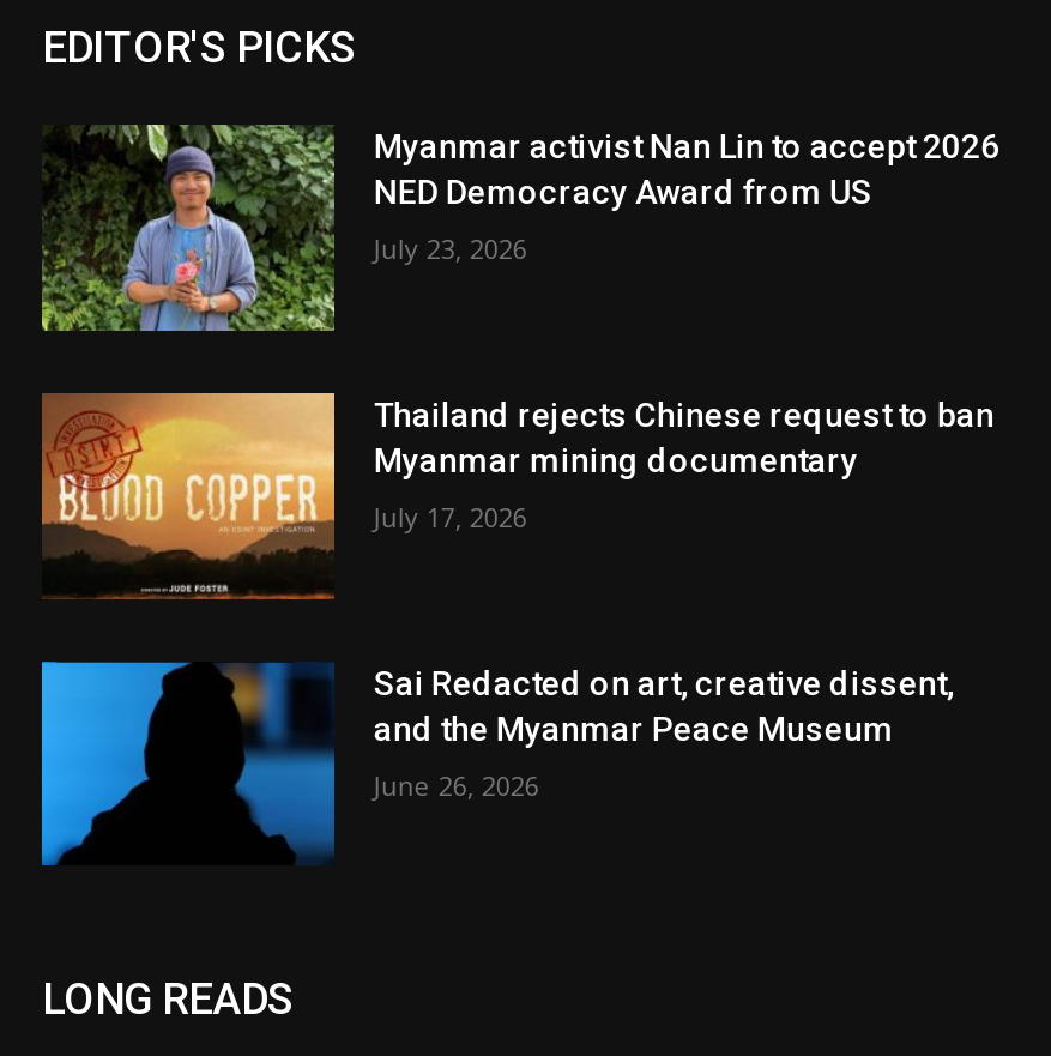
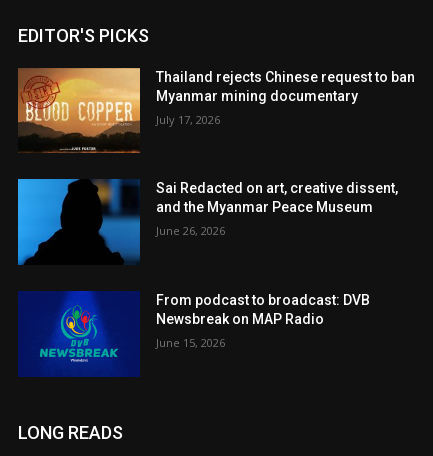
[40,123,999,332] [image] | Myanmar activist Nan Lin to accept 2026 | NED Democracy Award from US | July 23, 2026 -> none
moved [40,390,994,802] -> [17,66,415,238]: [image] | Thailand rejects Chinese request to ban | Myanmar mining documentary | July 17, 2026 | Sai Redacted on art, creative dissent, | and the Myanmar Peace Museum | June 26, 2026
none -> [18,290,370,378] [image] | From podcast to broadcast: DVB | Newsbreak on MAP Radio | June 15, 2026

